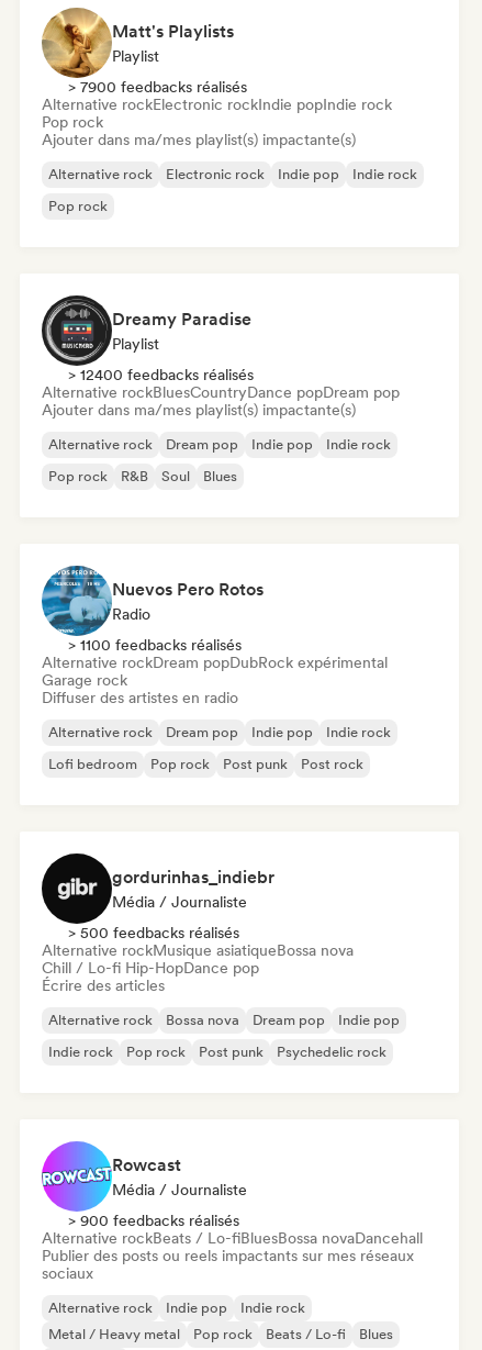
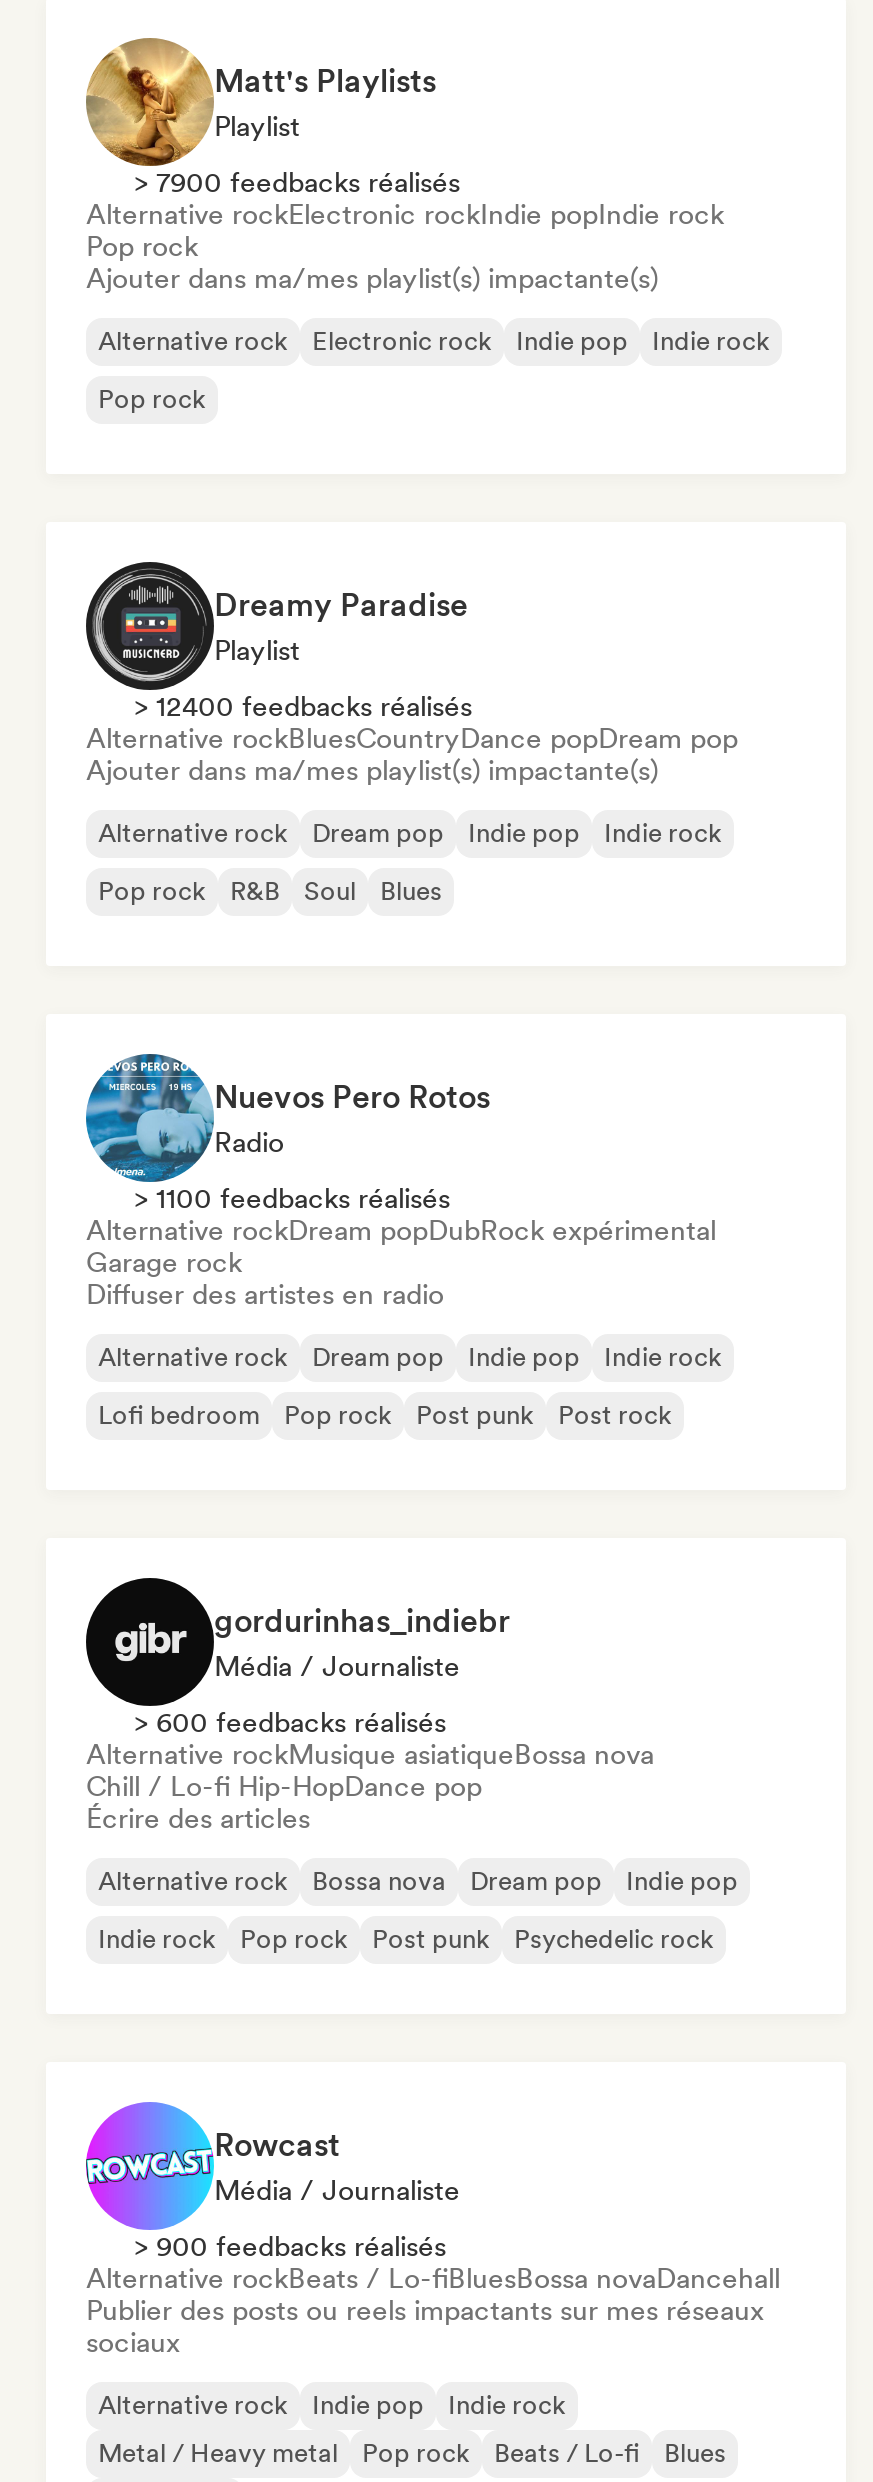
[68,924,239,941] > 500 feedbacks réalisés -> [134,1706,446,1738] > 600 feedbacks réalisés

